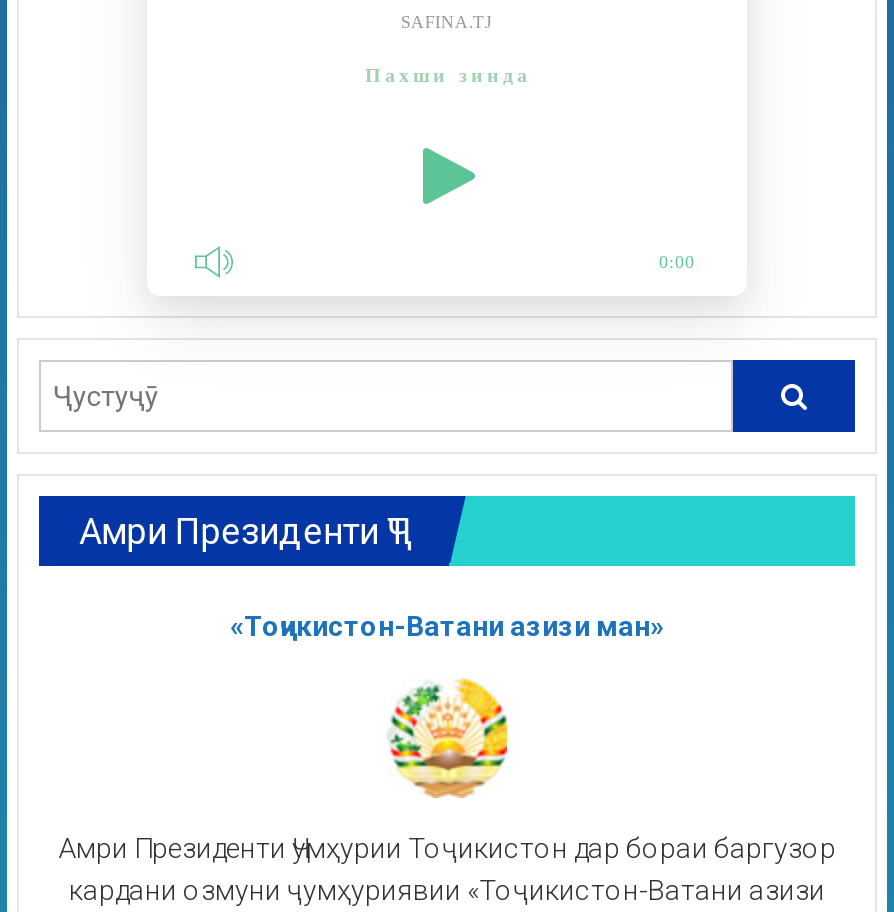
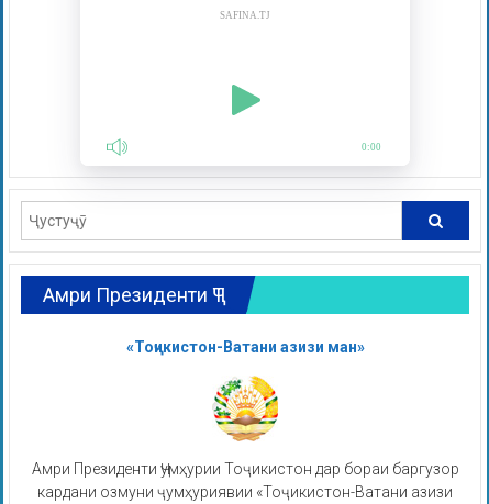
[365,65,531,87] Пахши зинда -> none

